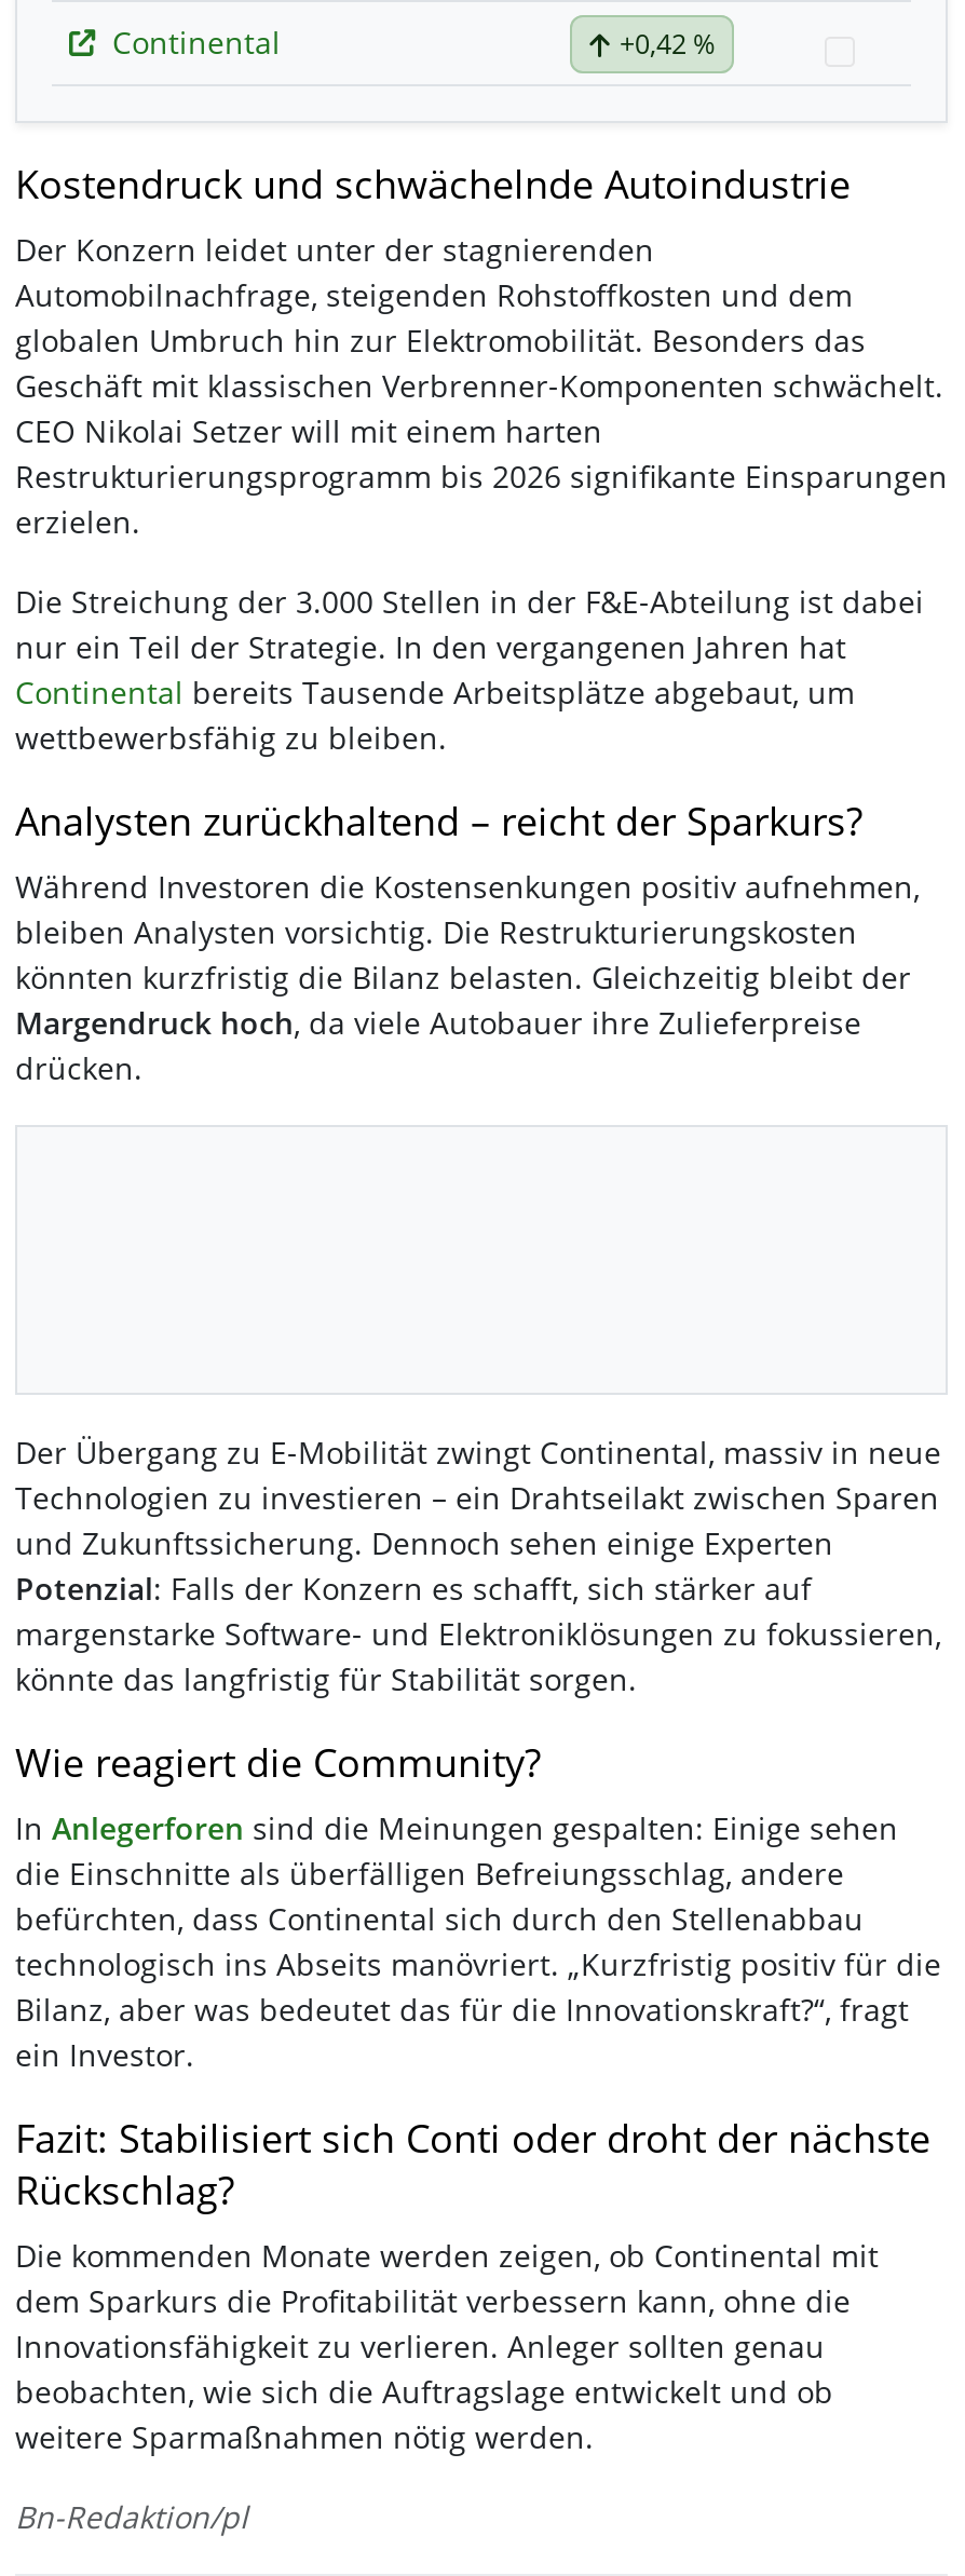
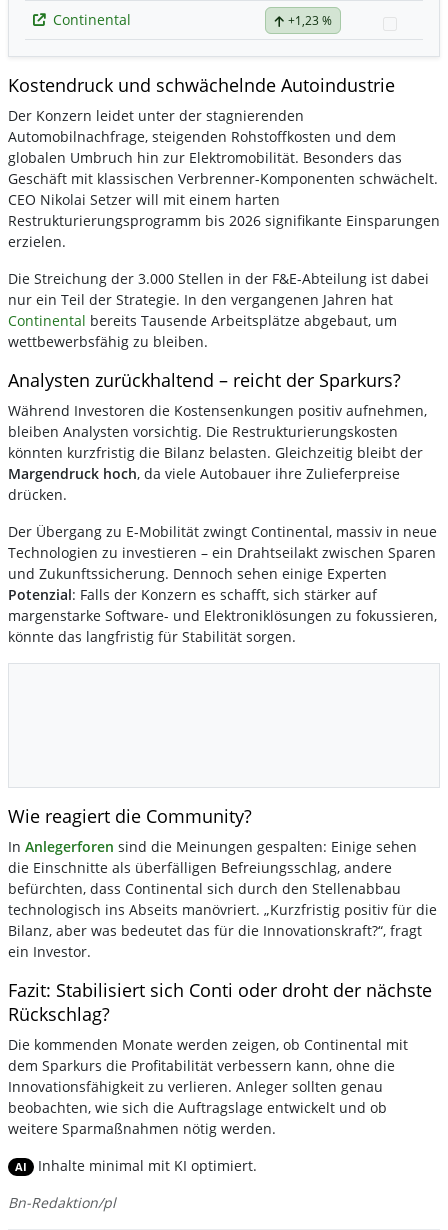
[620,26,715,63] +0,42 % -> [288,12,332,29] +1,23 %
moved [15,1432,941,1699] -> [8,522,437,646]: Der Übergang zu E-Mobilität zwingt Continental, massiv in neue | Technologien zu investieren – ein Drahtseilakt zwischen Sparen | und Zukunftssicherung. Dennoch sehen einige Experten | Potenzial: Falls der Konzern es schafft, sich stärker auf | margenstarke Software- und Elektroniklösungen zu fokussieren, | könnte das langfristig für Stabilität sorgen.
none -> [15,1156,257,1175] AI | Inhalte minimal mit KI optimiert.

